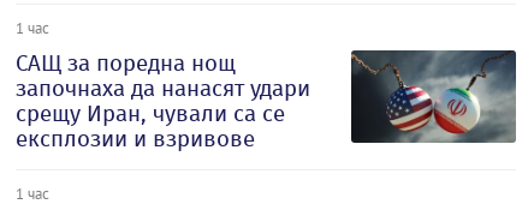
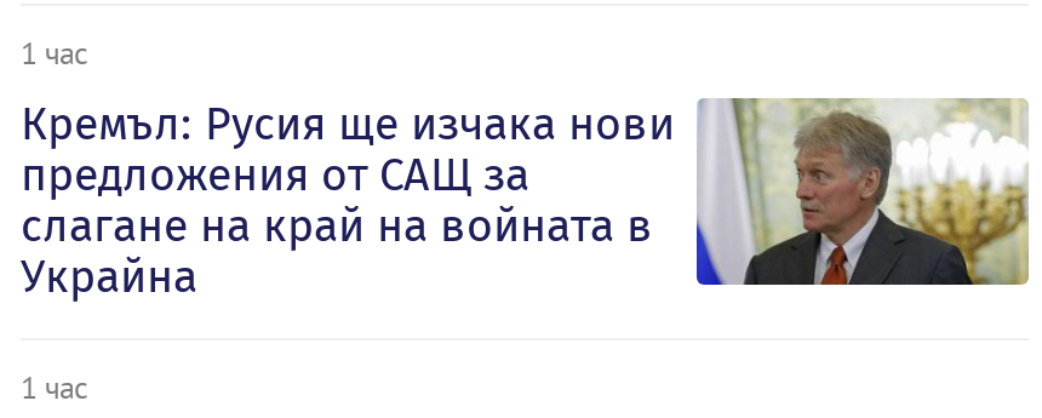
[16,49,517,152] [image] | САЩ за поредна нощ | започнаха да нанасят удари | срещу Иран, чували са се | експлозии и взривове -> [21,96,1029,305] [image] | Кремъл: Русия ще изчака нови | предложения от САЩ за | слагане на край на войната в | Украйна

